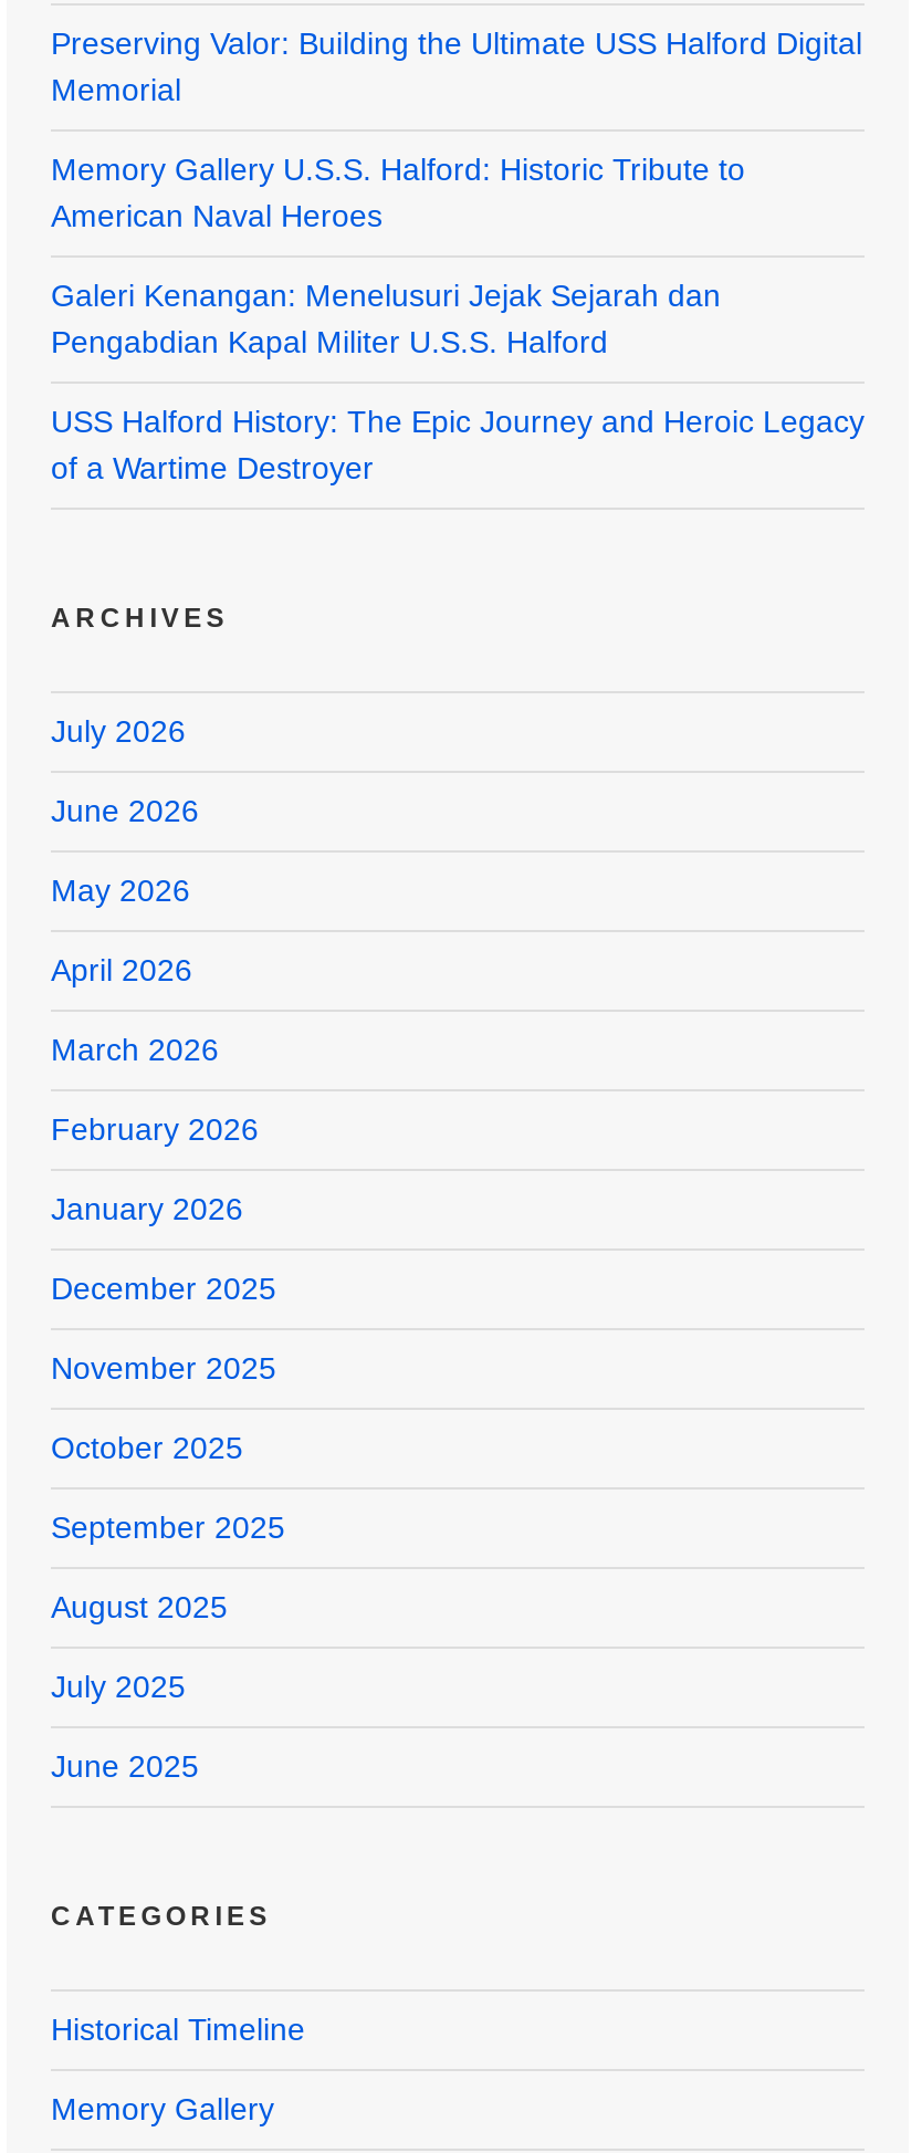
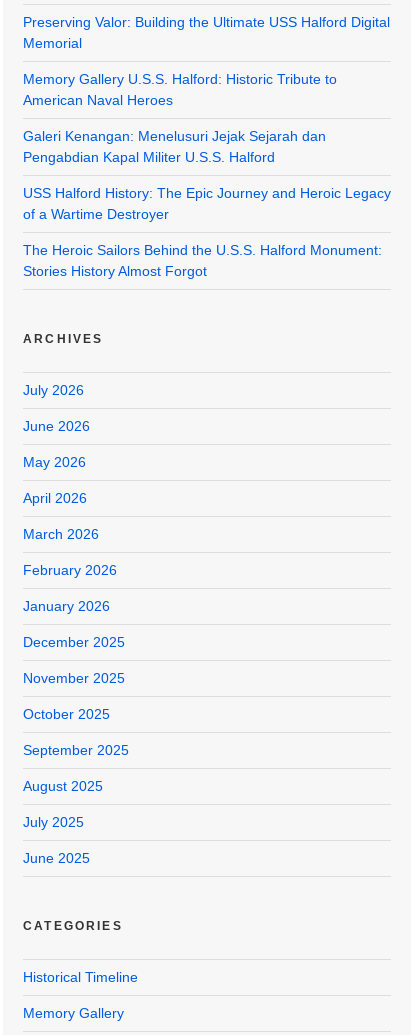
none -> [23,242,382,279] The Heroic Sailors Behind the U.S.S. Halford Monument: | Stories History Almost Forgot

